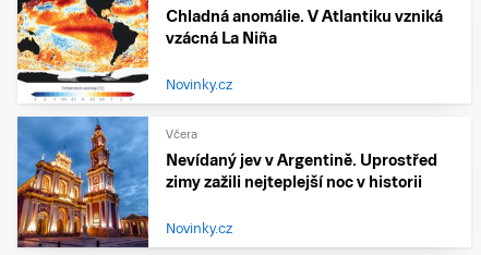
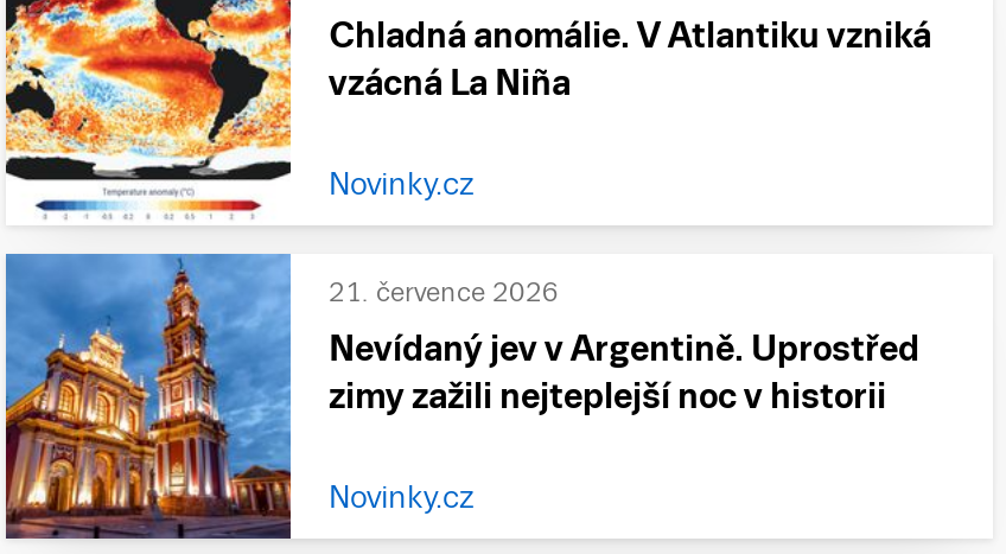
[166,127,197,141] Včera -> [329,278,559,306] 21. července 2026

